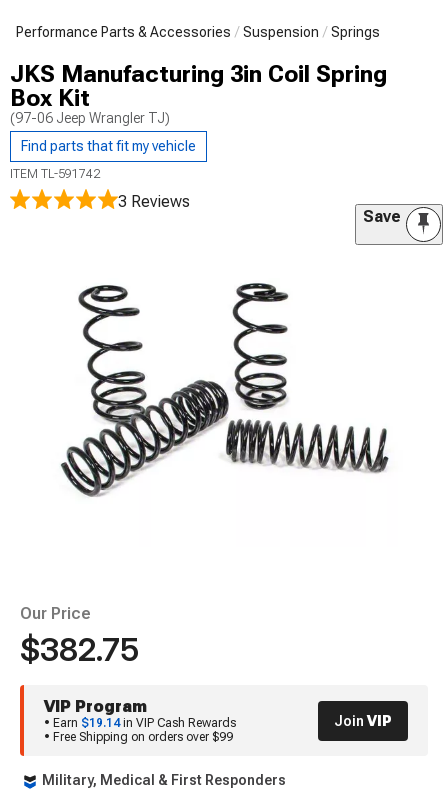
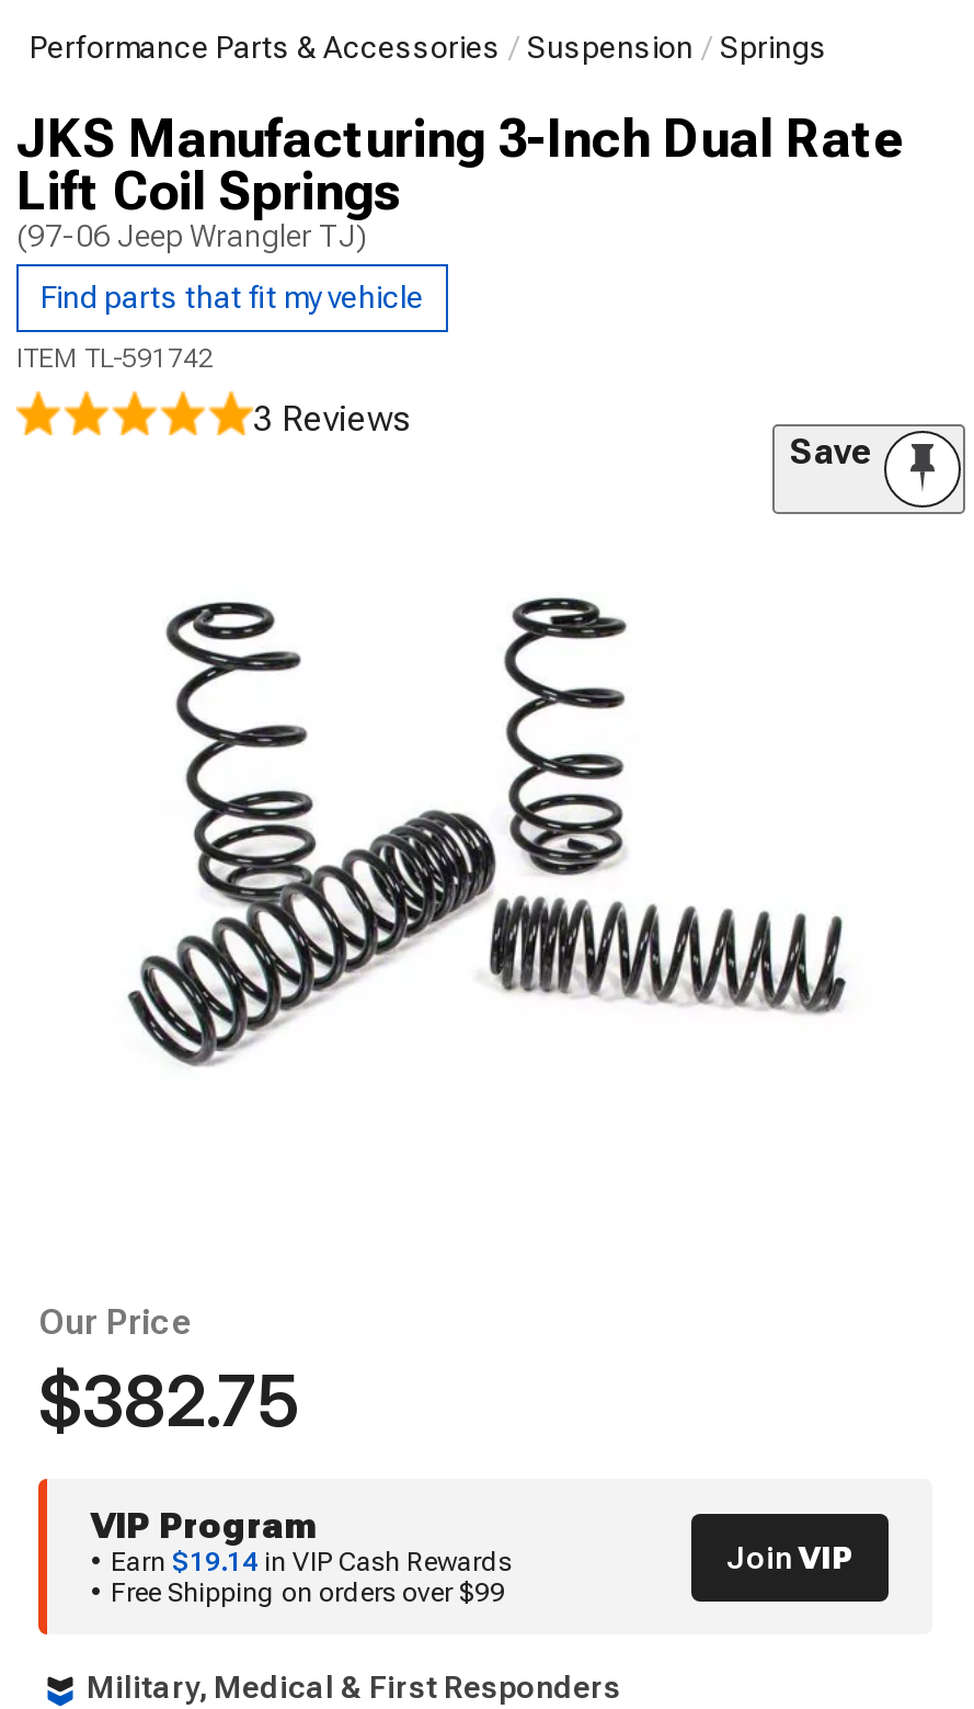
[10,60,387,112] JKS Manufacturing 3in Coil Spring | Box Kit -> [16,109,904,223] JKS Manufacturing 3-Inch Dual Rate | Lift Coil Springs

